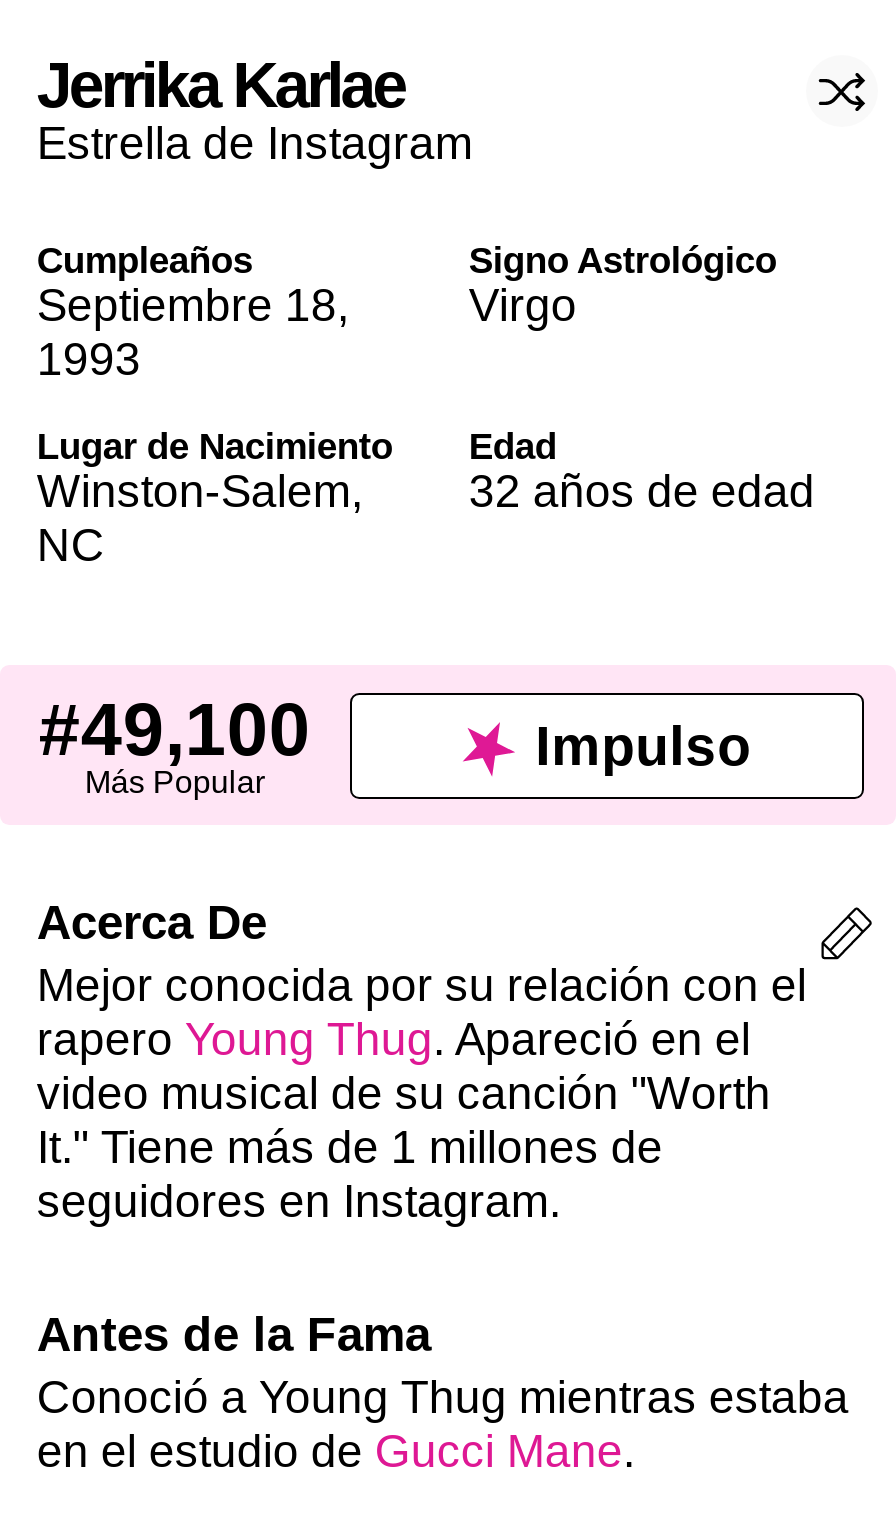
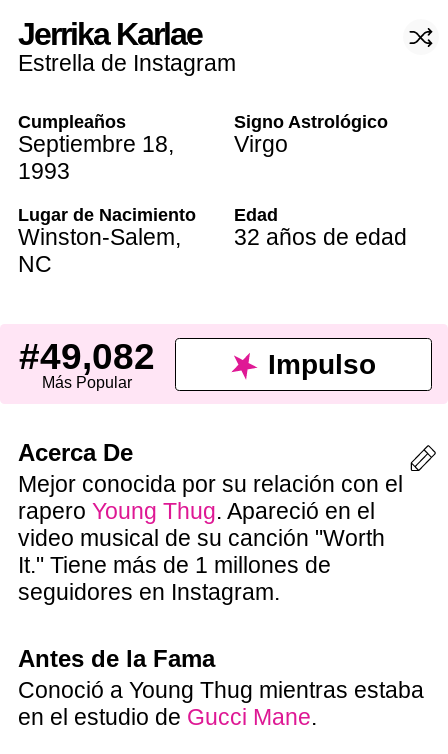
[39,688,311,770] #49,100 -> [19,335,155,376] #49,082

